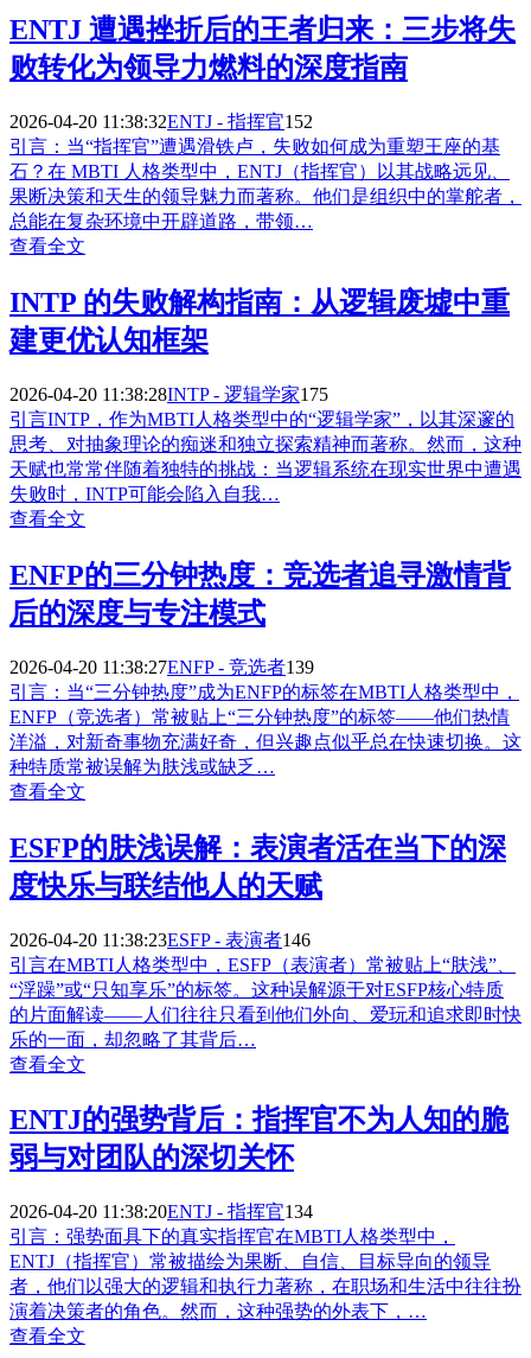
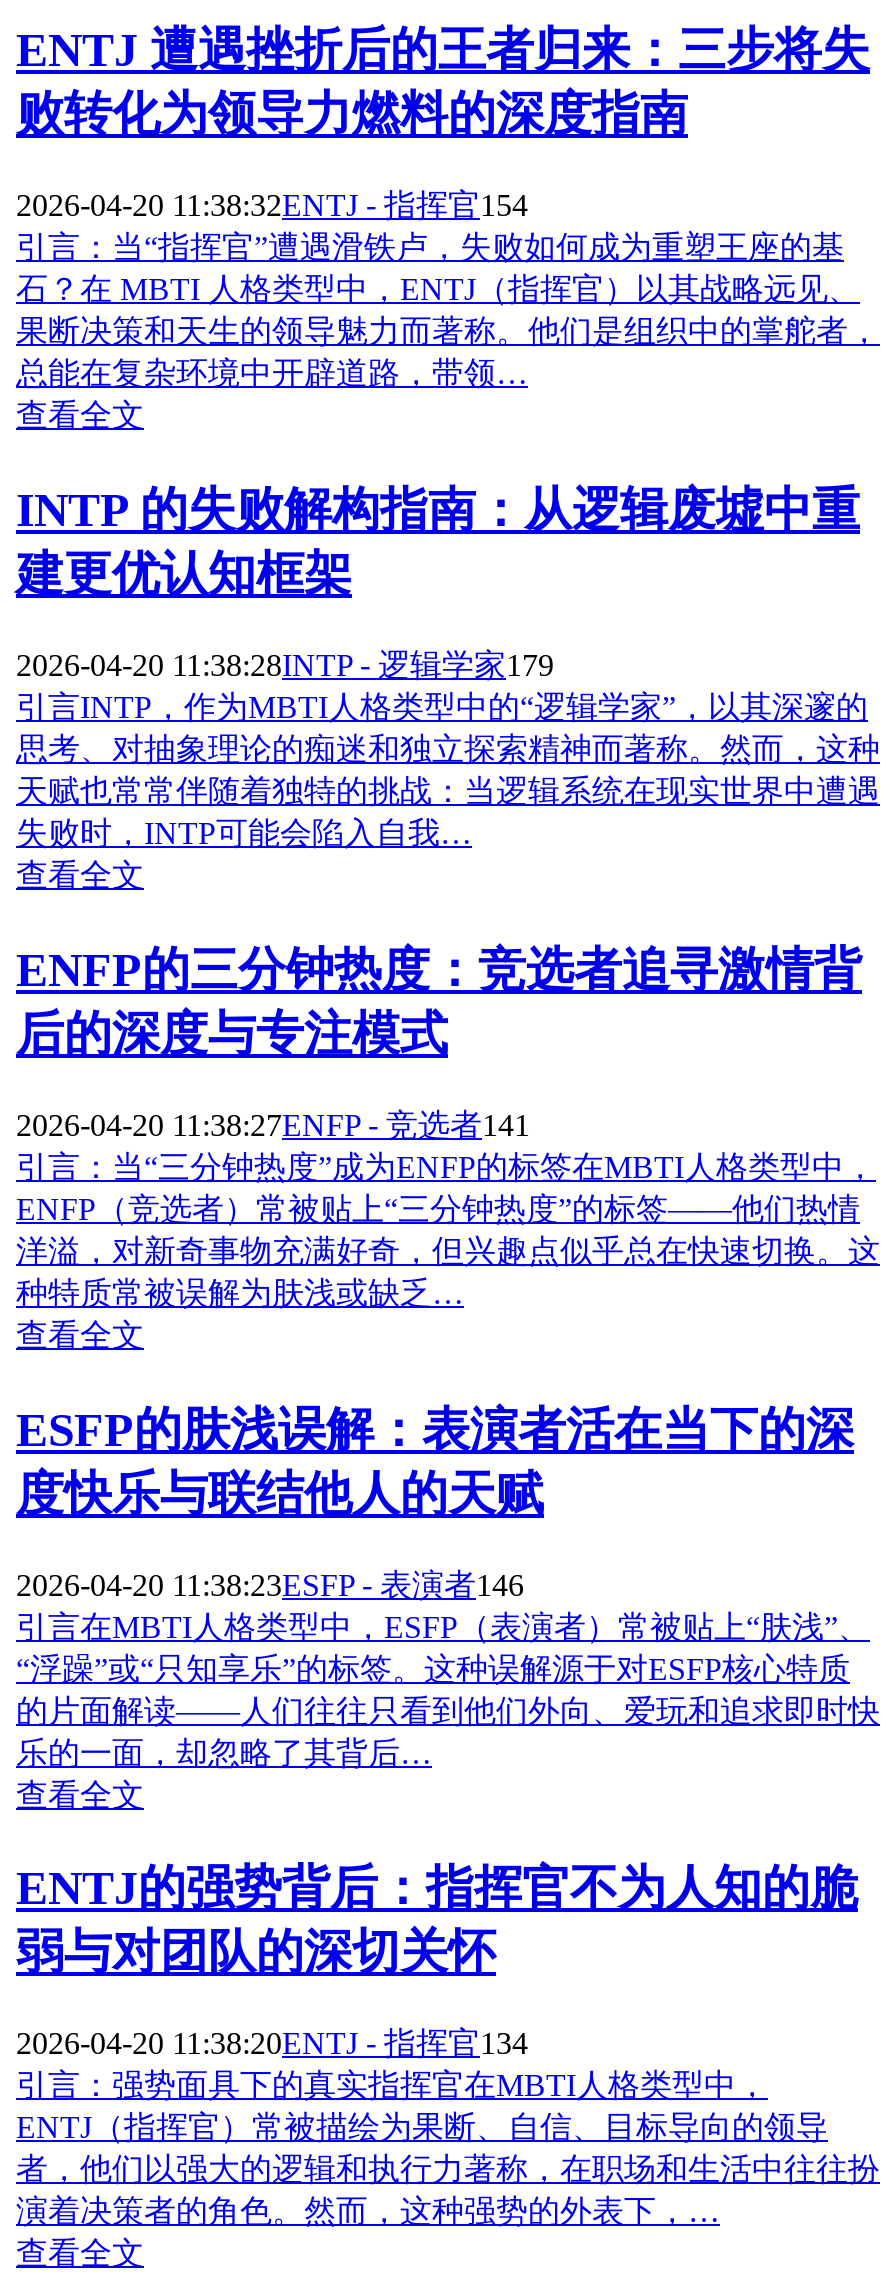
[9,112,313,132] 2026-04-20 11:38:32ENTJ - 指挥官152 -> [16,188,528,222] 2026-04-20 11:38:32ENTJ - 指挥官154
[9,384,328,404] 2026-04-20 11:38:28INTP - 逻辑学家175 -> [16,648,554,682] 2026-04-20 11:38:28INTP - 逻辑学家179
[9,657,314,677] 2026-04-20 11:38:27ENFP - 竞选者139 -> [16,1108,530,1142] 2026-04-20 11:38:27ENFP - 竞选者141

